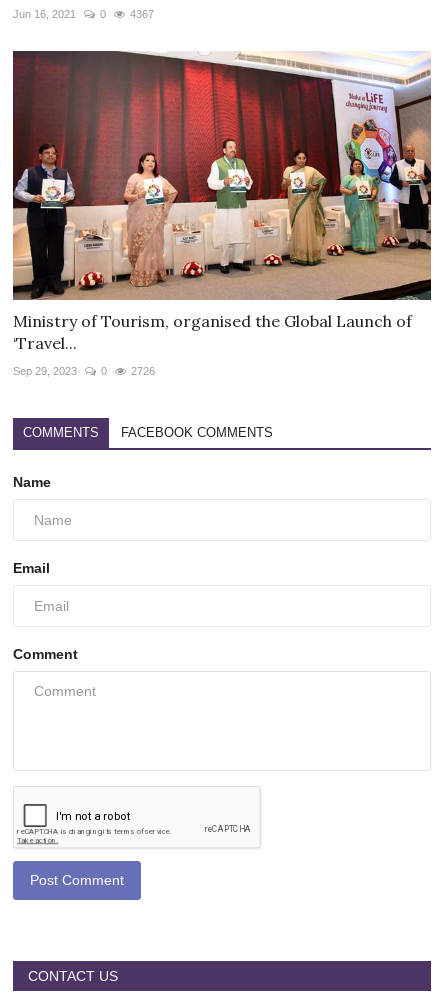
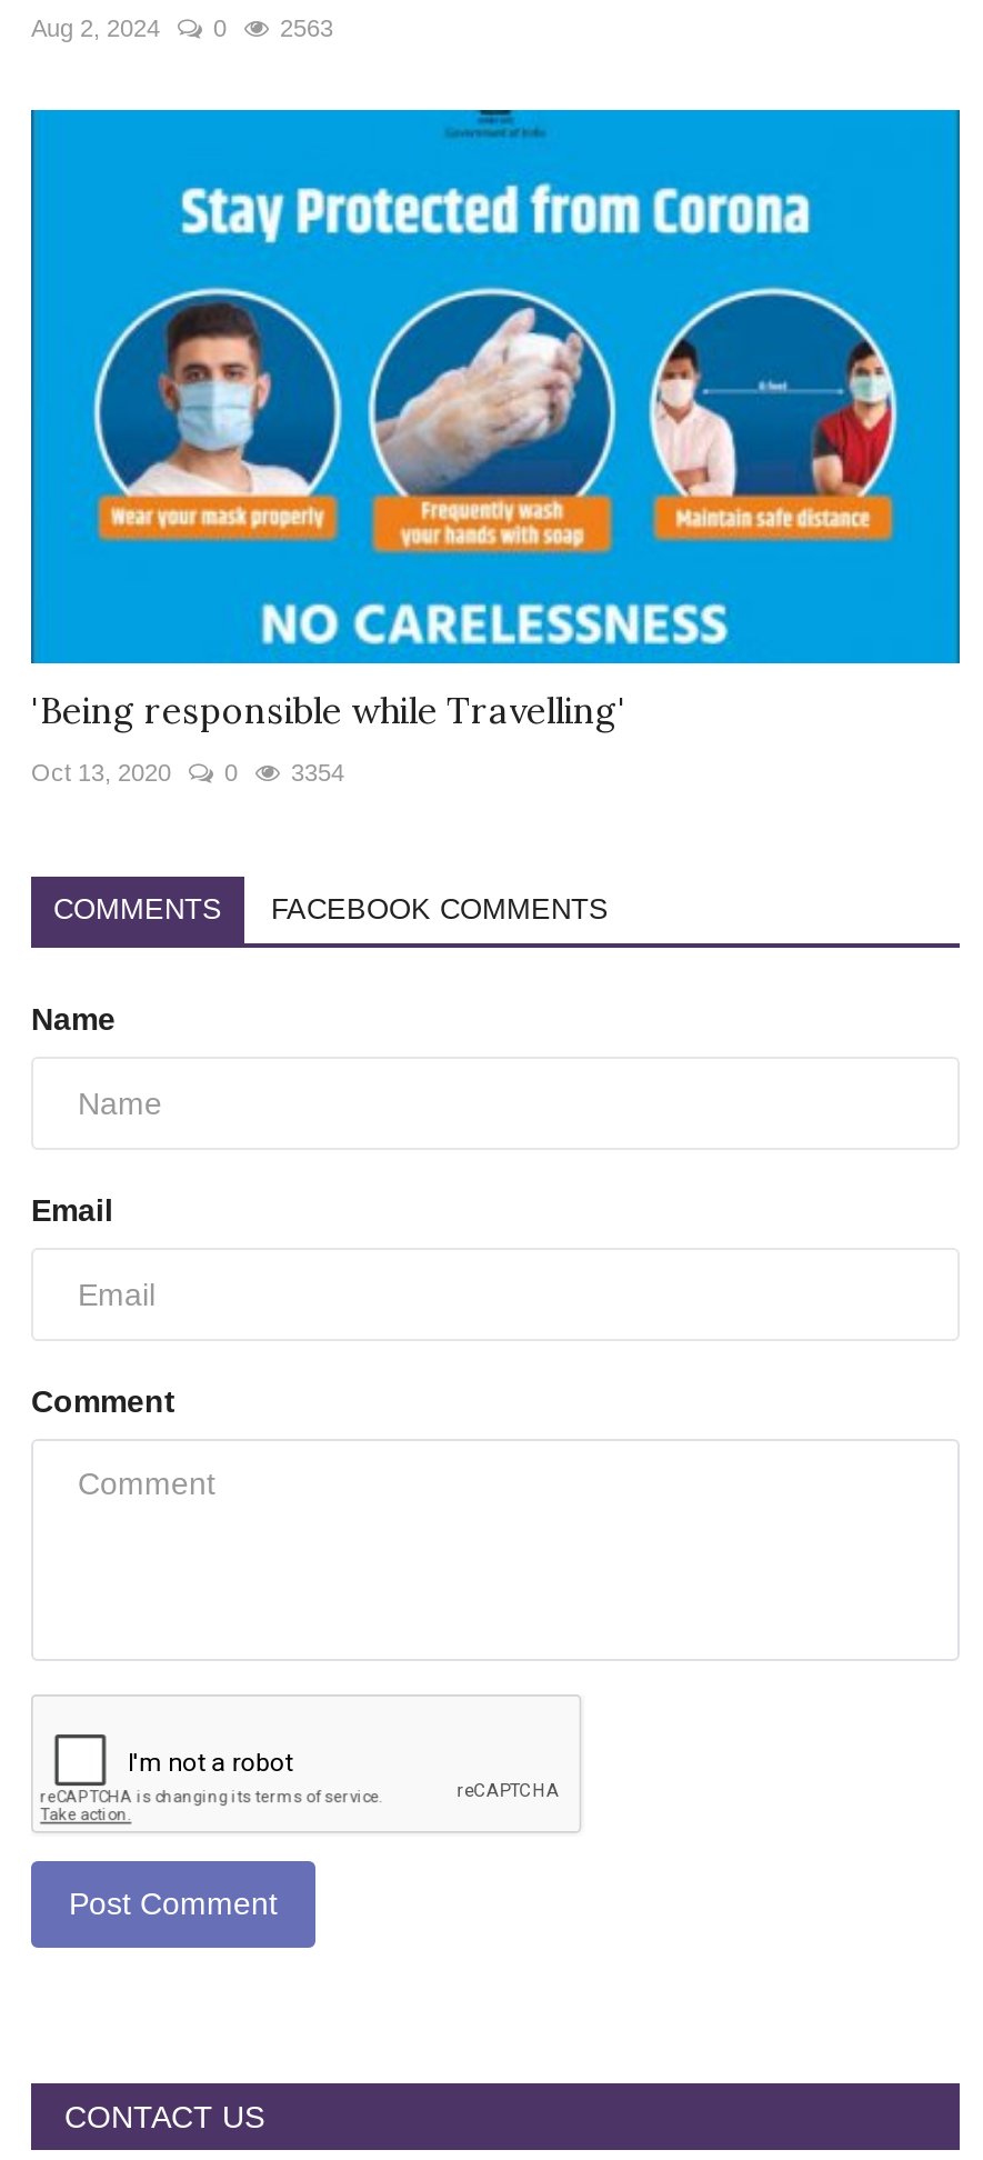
[13,8,76,20] Jun 16, 2021 -> [31,15,160,42] Aug 2, 2024
[130,8,154,20] 4367 -> [280,15,333,42] 2563
[12,50,432,353] [image] | Ministry of Tourism, organised the Global Launch of | ‘Travel... -> [29,108,962,732] [image] | 'Being responsible while Travelling'
[13,365,77,377] Sep 29, 2023 -> [31,759,171,786] Oct 13, 2020
[131,365,155,377] 2726 -> [291,759,344,786] 3354

